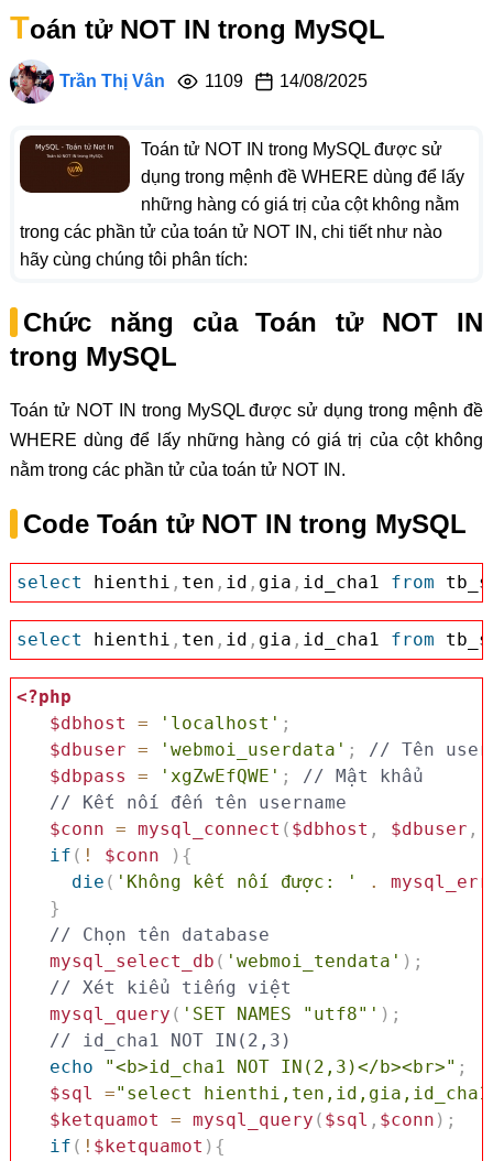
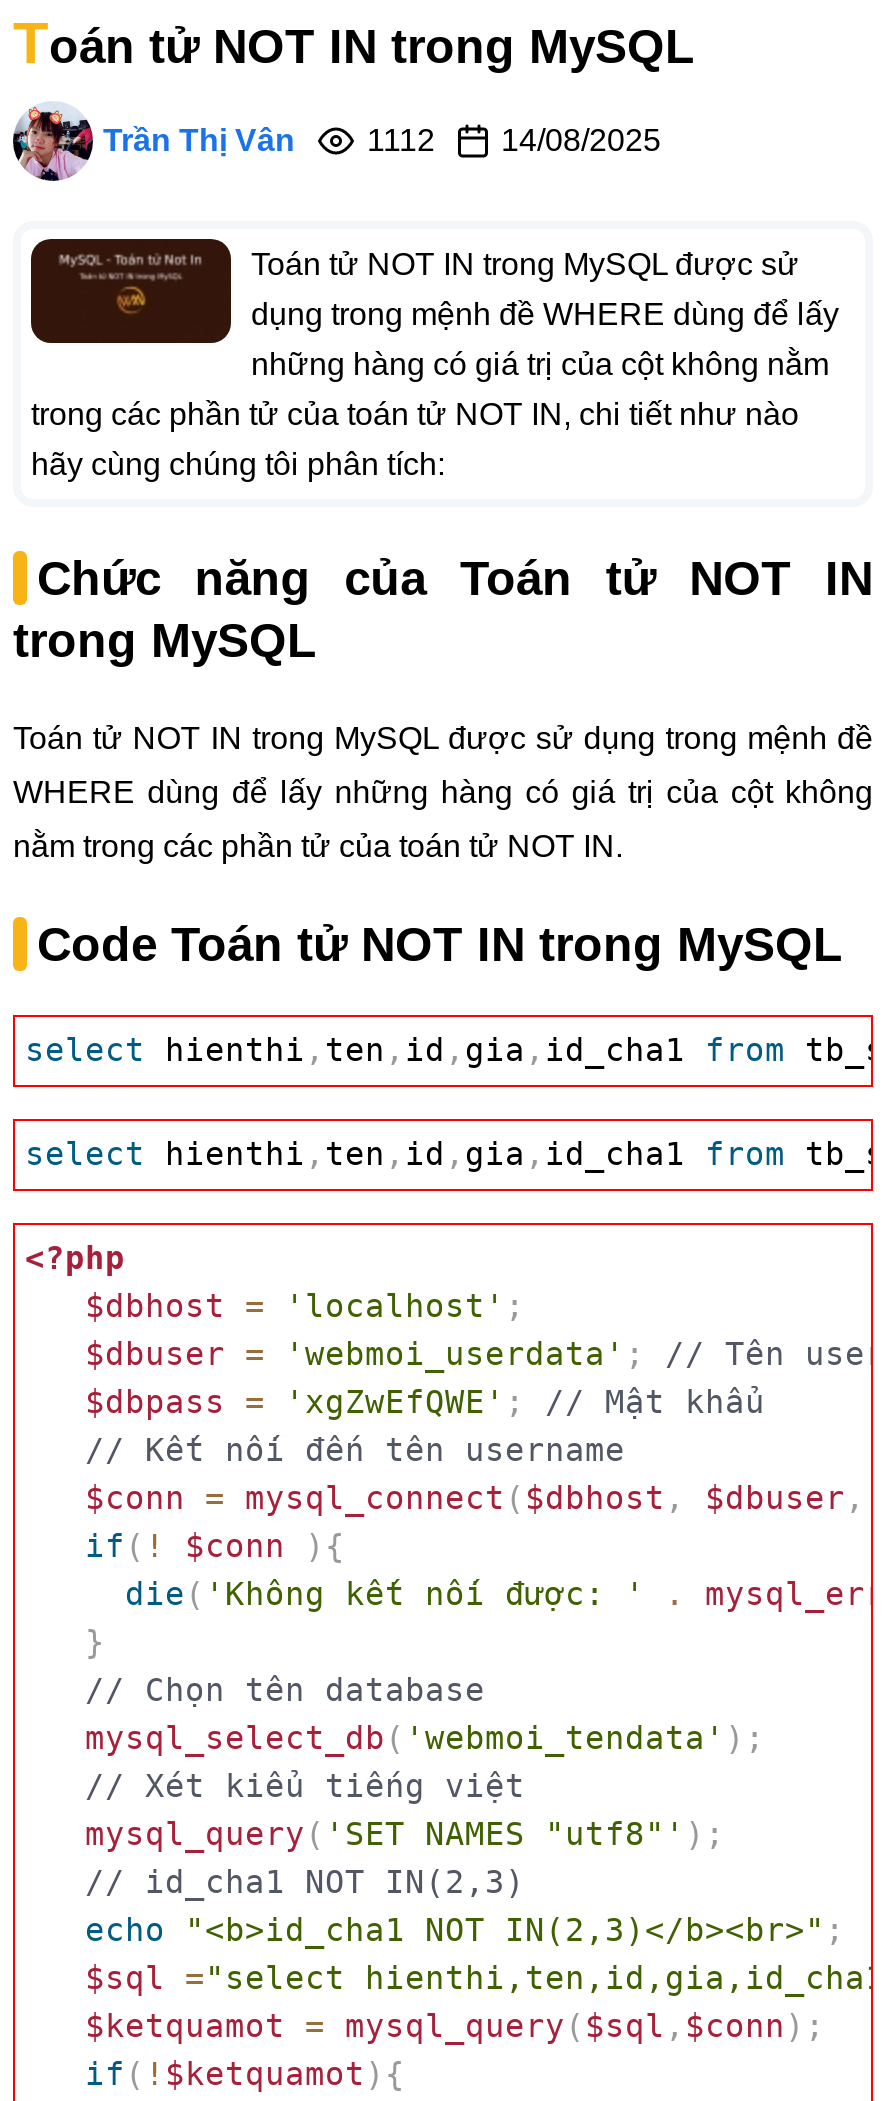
[205,72,368,90] 1109 14/08/2025 -> [367,123,661,157] 1112 14/08/2025

